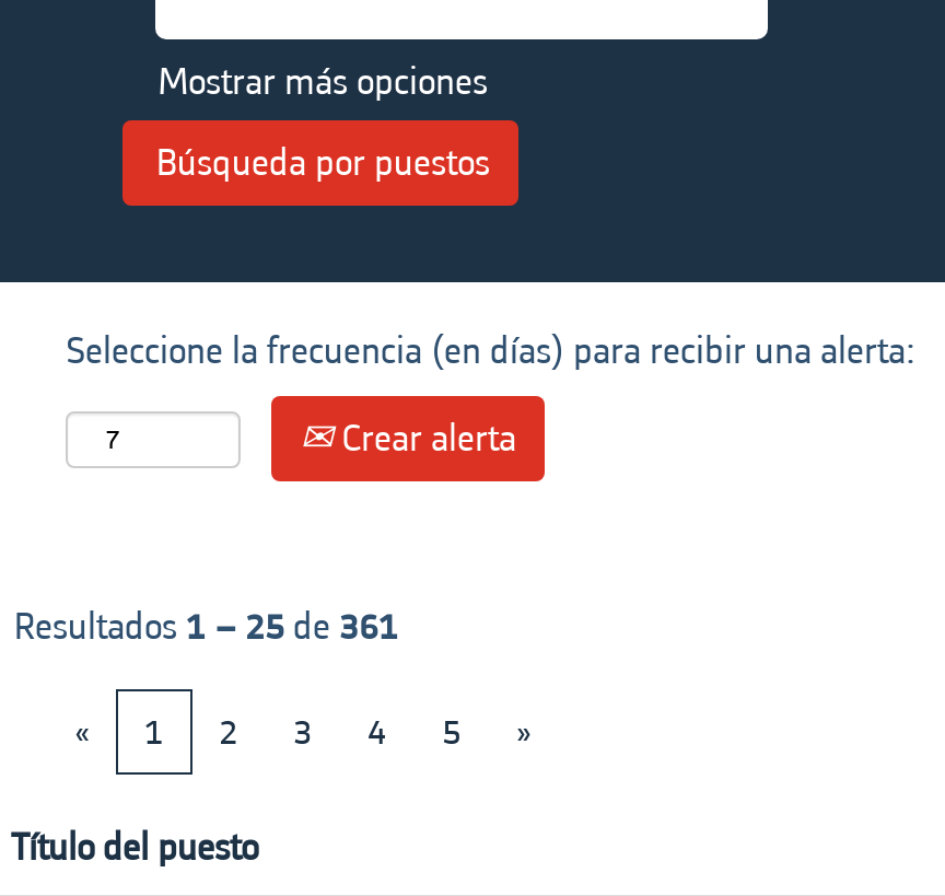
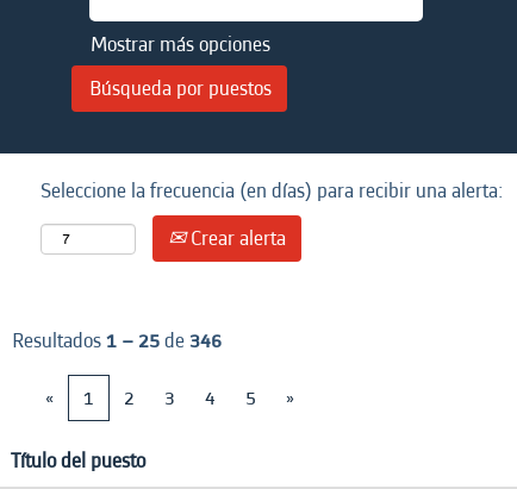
[13,600,398,654] Resultados 1 – 25 de 361 -> [12,326,222,356] Resultados 1 – 25 de 346

